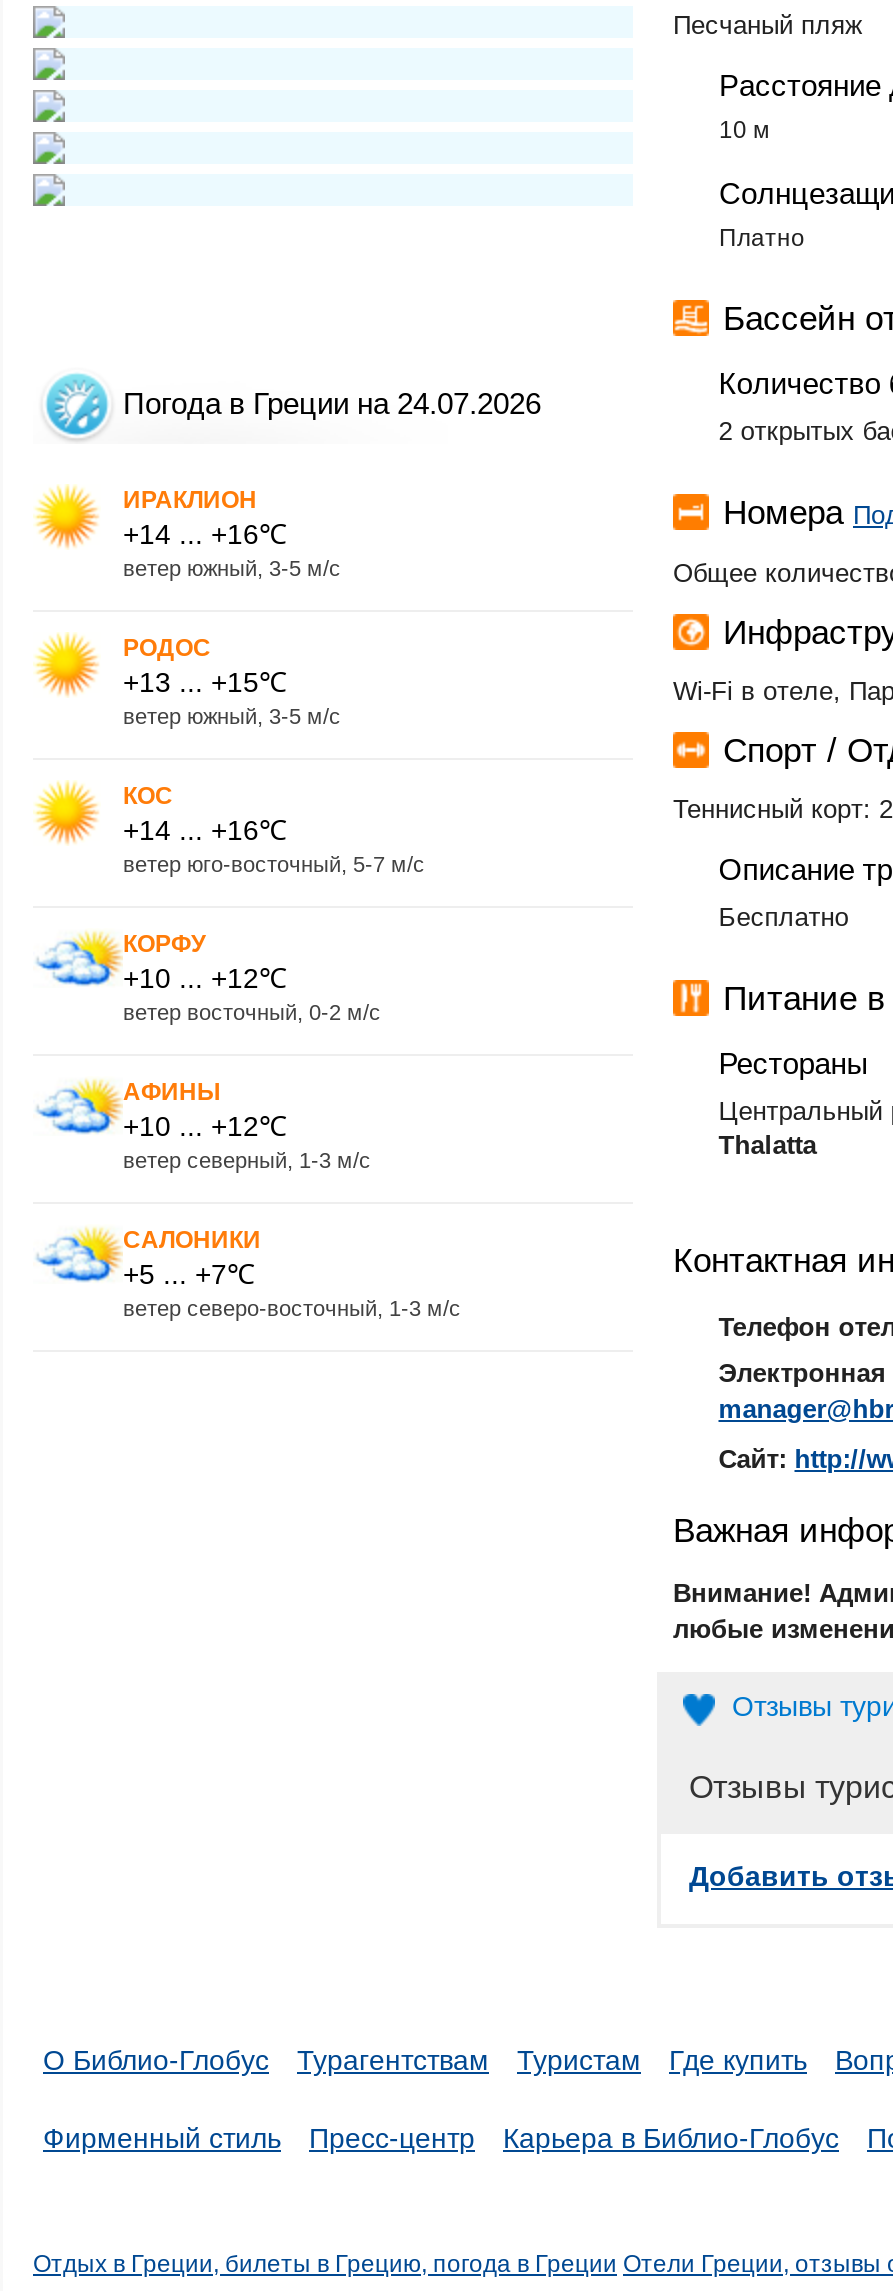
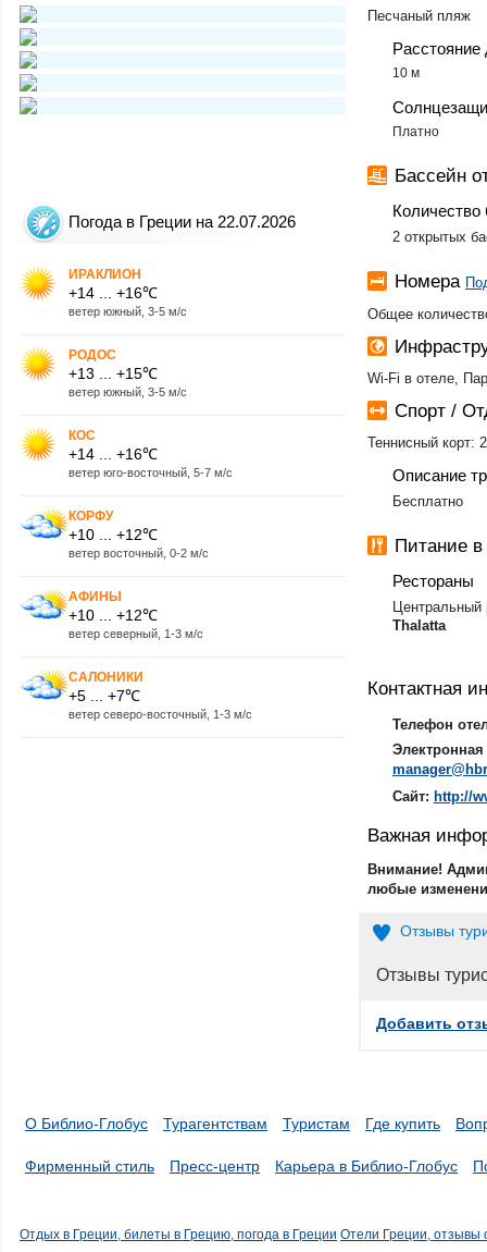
[123,386,541,420] Погода в Греции на 24.07.2026 -> [68,212,296,231] Погода в Греции на 22.07.2026

